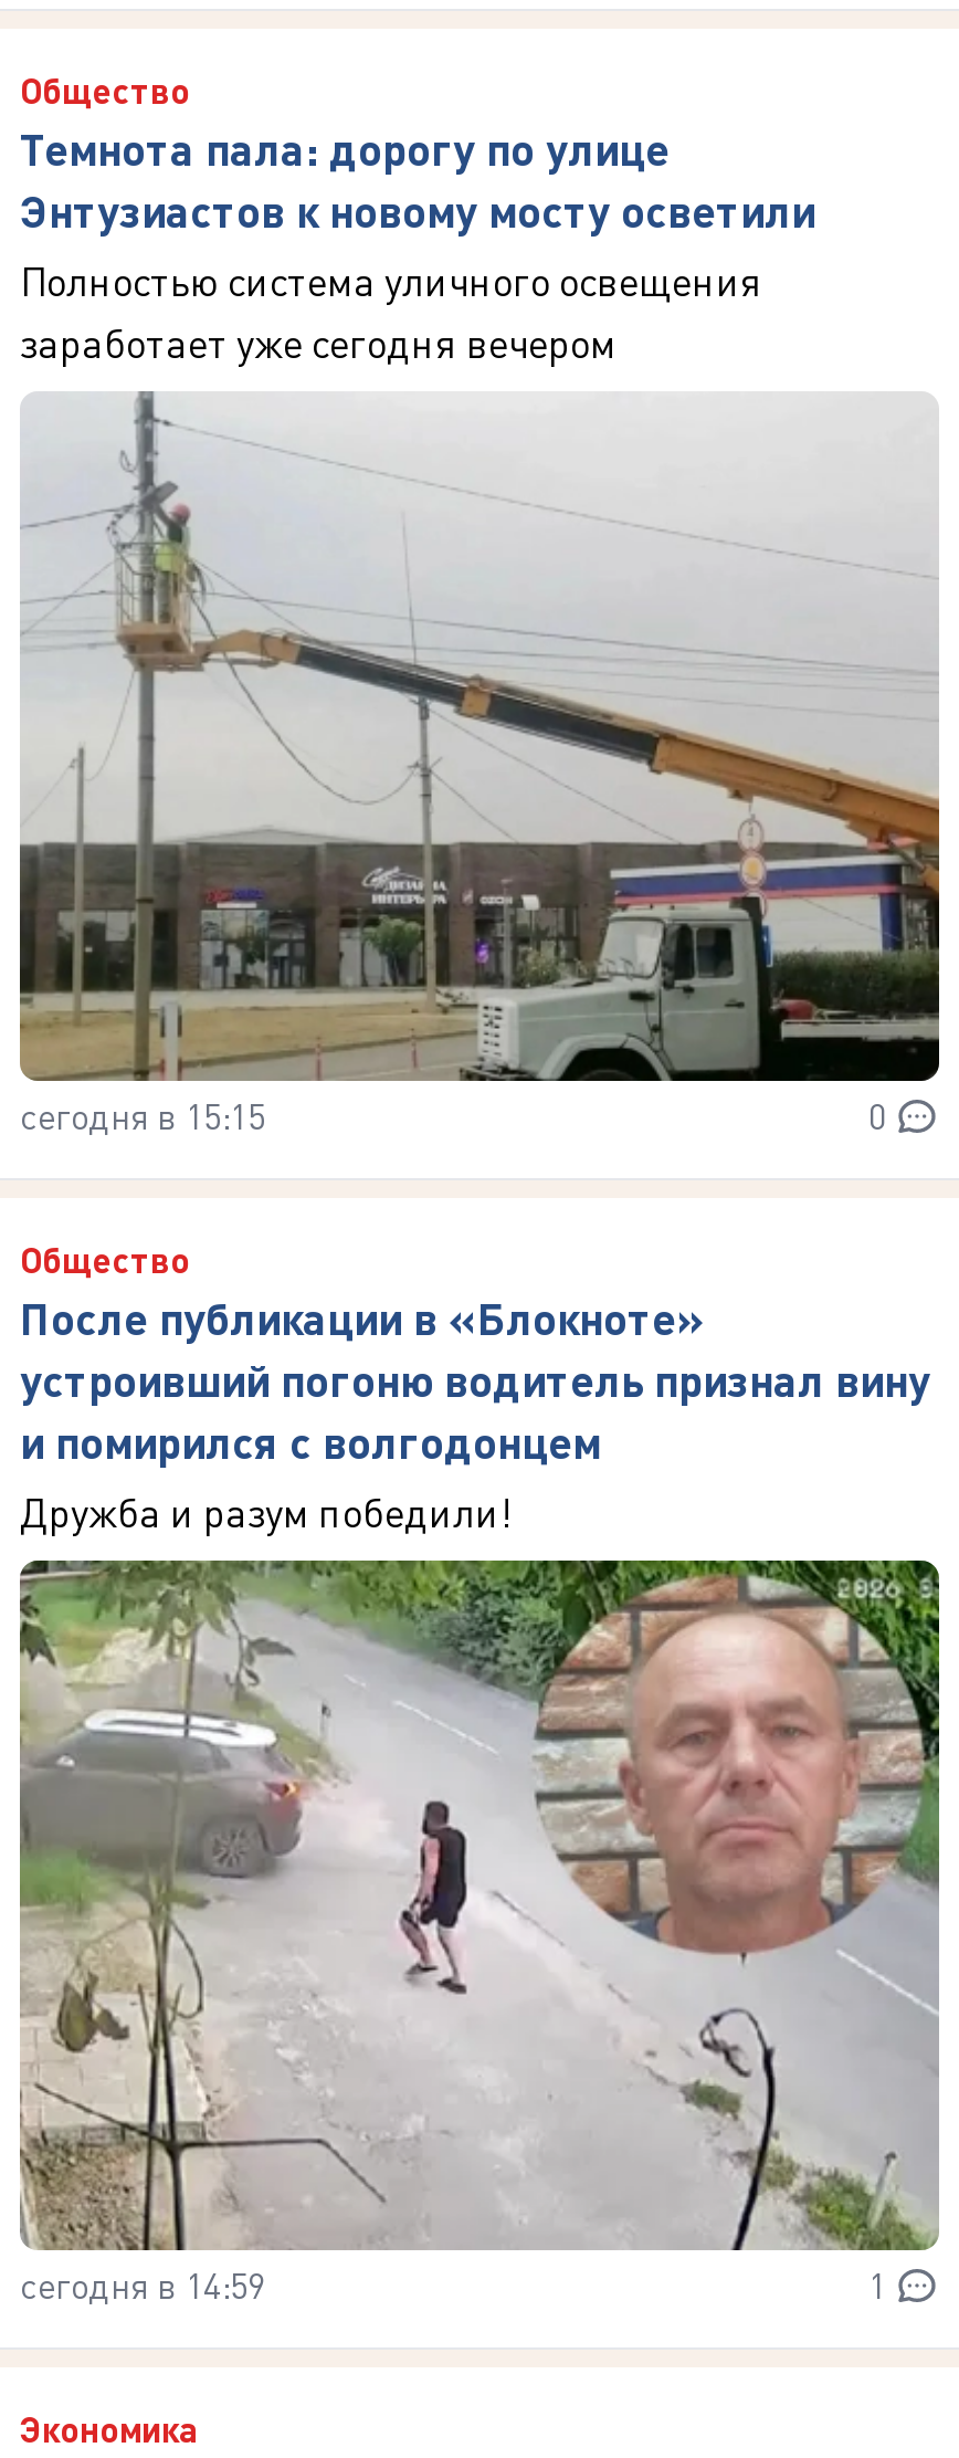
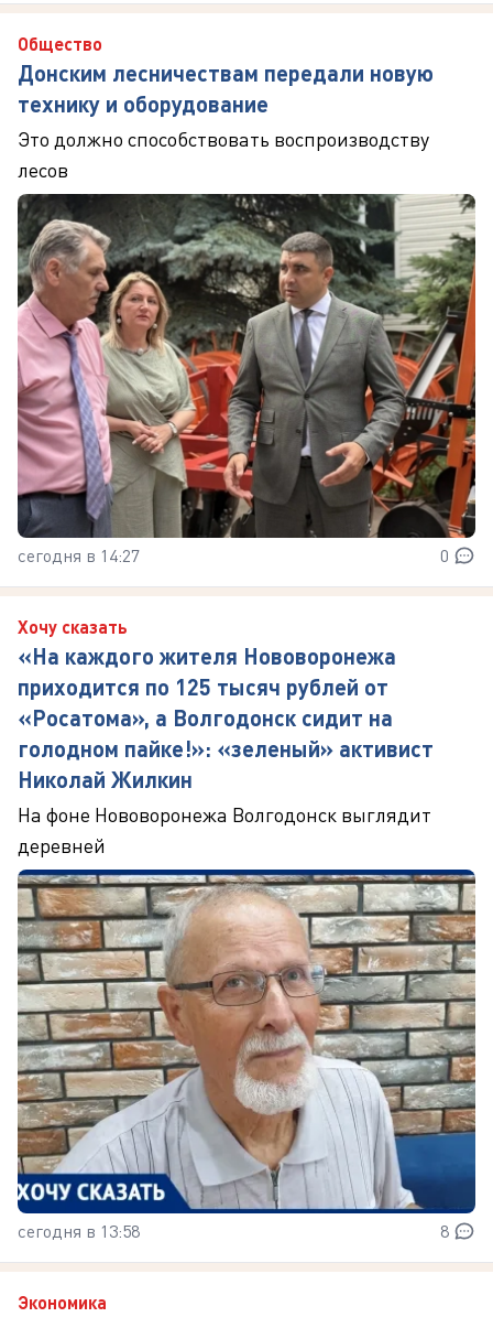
[20,121,815,367] Темнота пала: дорогу по улице | Энтузиастов к новому мосту осветили | Полностью система уличного освещения | заработает уже сегодня вечером -> [18,59,434,182] Донским лесничествам передали новую | технику и оборудование | Это должно способствовать воспроизводству | лесов
[18,391,941,1138] [image] | сегодня в 15:15 -> [17,193,476,566] [image] | сегодня в 14:27
[20,1238,930,1536] Общество | После публикации в «Блокноте» | устроивший погоню водитель признал вину | и помирился с волгодонцем | Дружба и разум победили! -> [18,616,434,857] Хочу сказать | «На каждого жителя Нововоронежа | приходится по 125 тысяч рублей от | «Росатома», а Волгодонск сидит на | голодном пайке!»: «зеленый» активист | Николай Жилкин | На фоне Нововоронежа Волгодонск выглядит | деревней
[20,1558,941,2307] [image] | сегодня в 14:59 | 1 -> [17,868,475,1242] [image] | сегодня в 13:58 | 8

